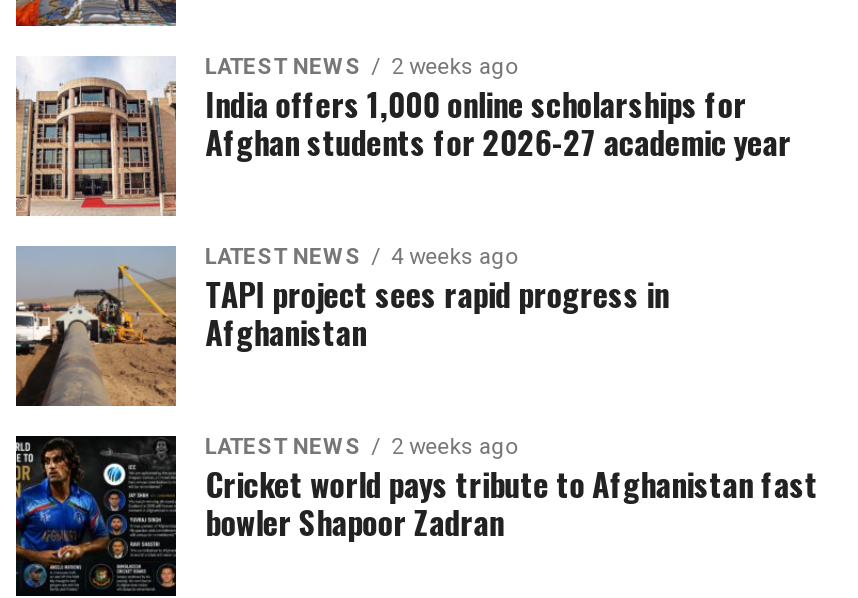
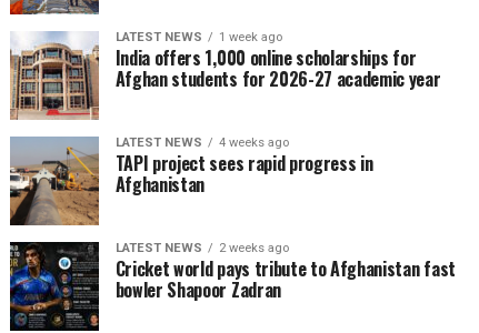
[205,54,517,80] LATEST NEWS 2 weeks ago -> [115,30,282,44] LATEST NEWS 1 week ago

